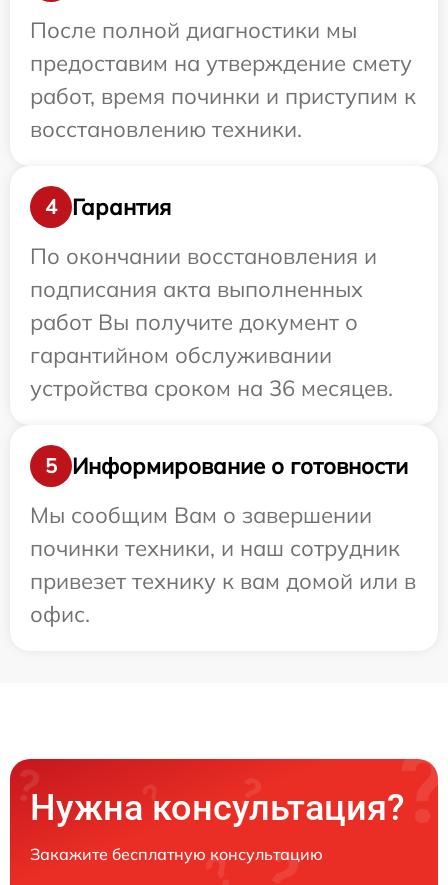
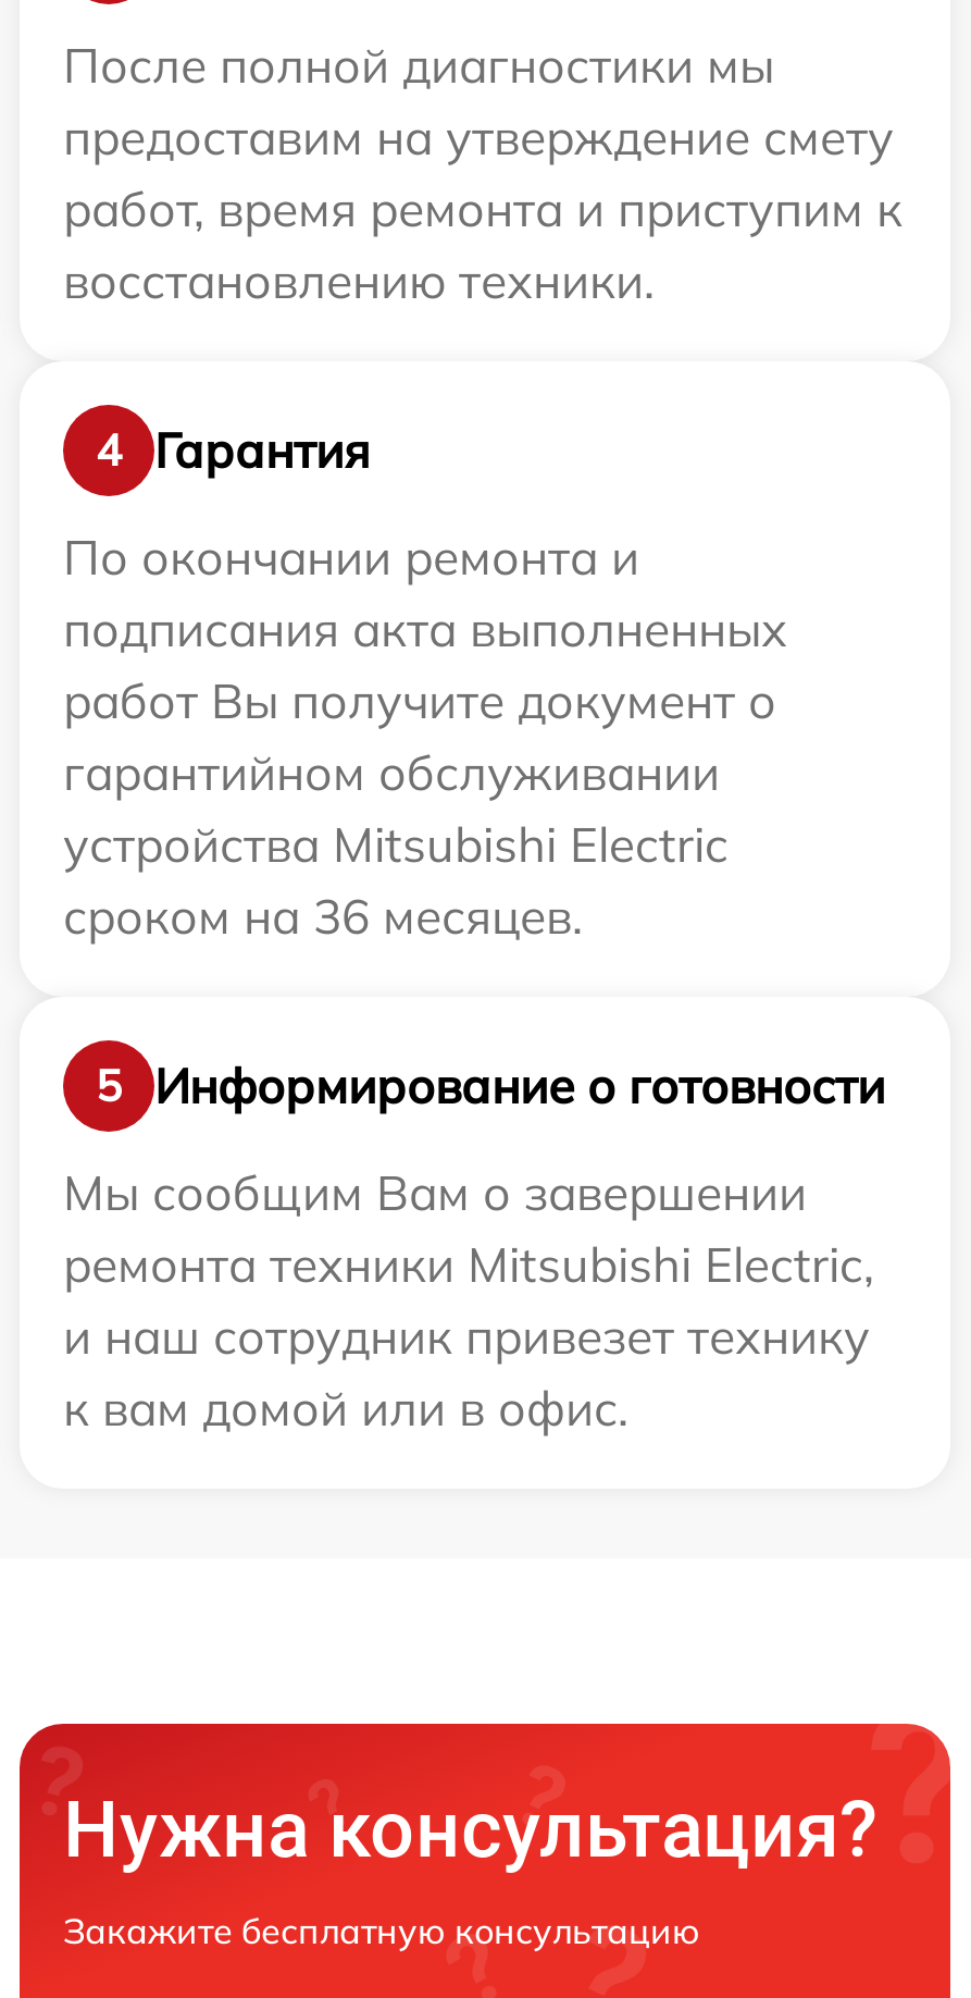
[30,82,416,110] работ, время починки и приступим к -> [63,179,902,240] работ, время ремонта и приступим к
[30,242,377,270] По окончании восстановления и -> [63,527,639,588] По окончании ремонта и
[30,374,393,402] устройства сроком на 36 месяцев. -> [63,814,729,947] устройства Mitsubishi Electric | сроком на 36 месяцев.
[30,534,416,628] починки техники, и наш сотрудник | привезет технику к вам домой или в | офис. -> [63,1234,874,1439] ремонта техники Mitsubishi Electric, | и наш сотрудник привезет технику | к вам домой или в офис.

